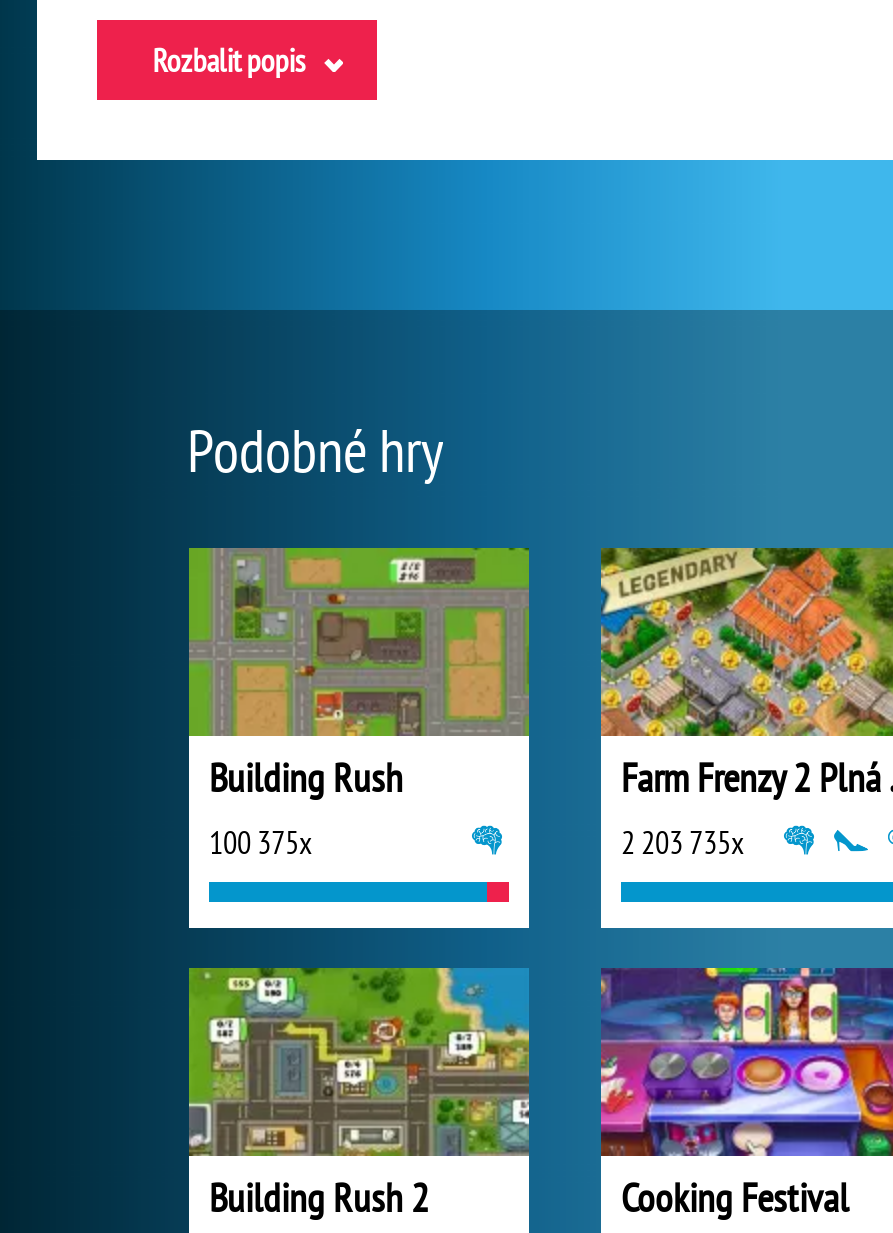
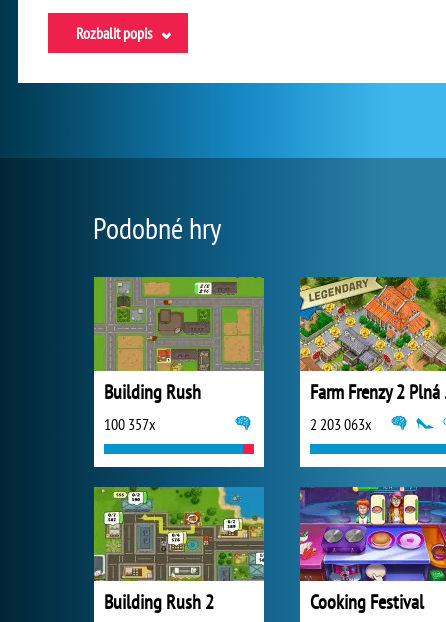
[209,822,313,862] 100 375x -> [104,414,156,434] 100 357x
[621,822,745,862] 2 203 735x -> [310,414,372,434] 2 203 063x

